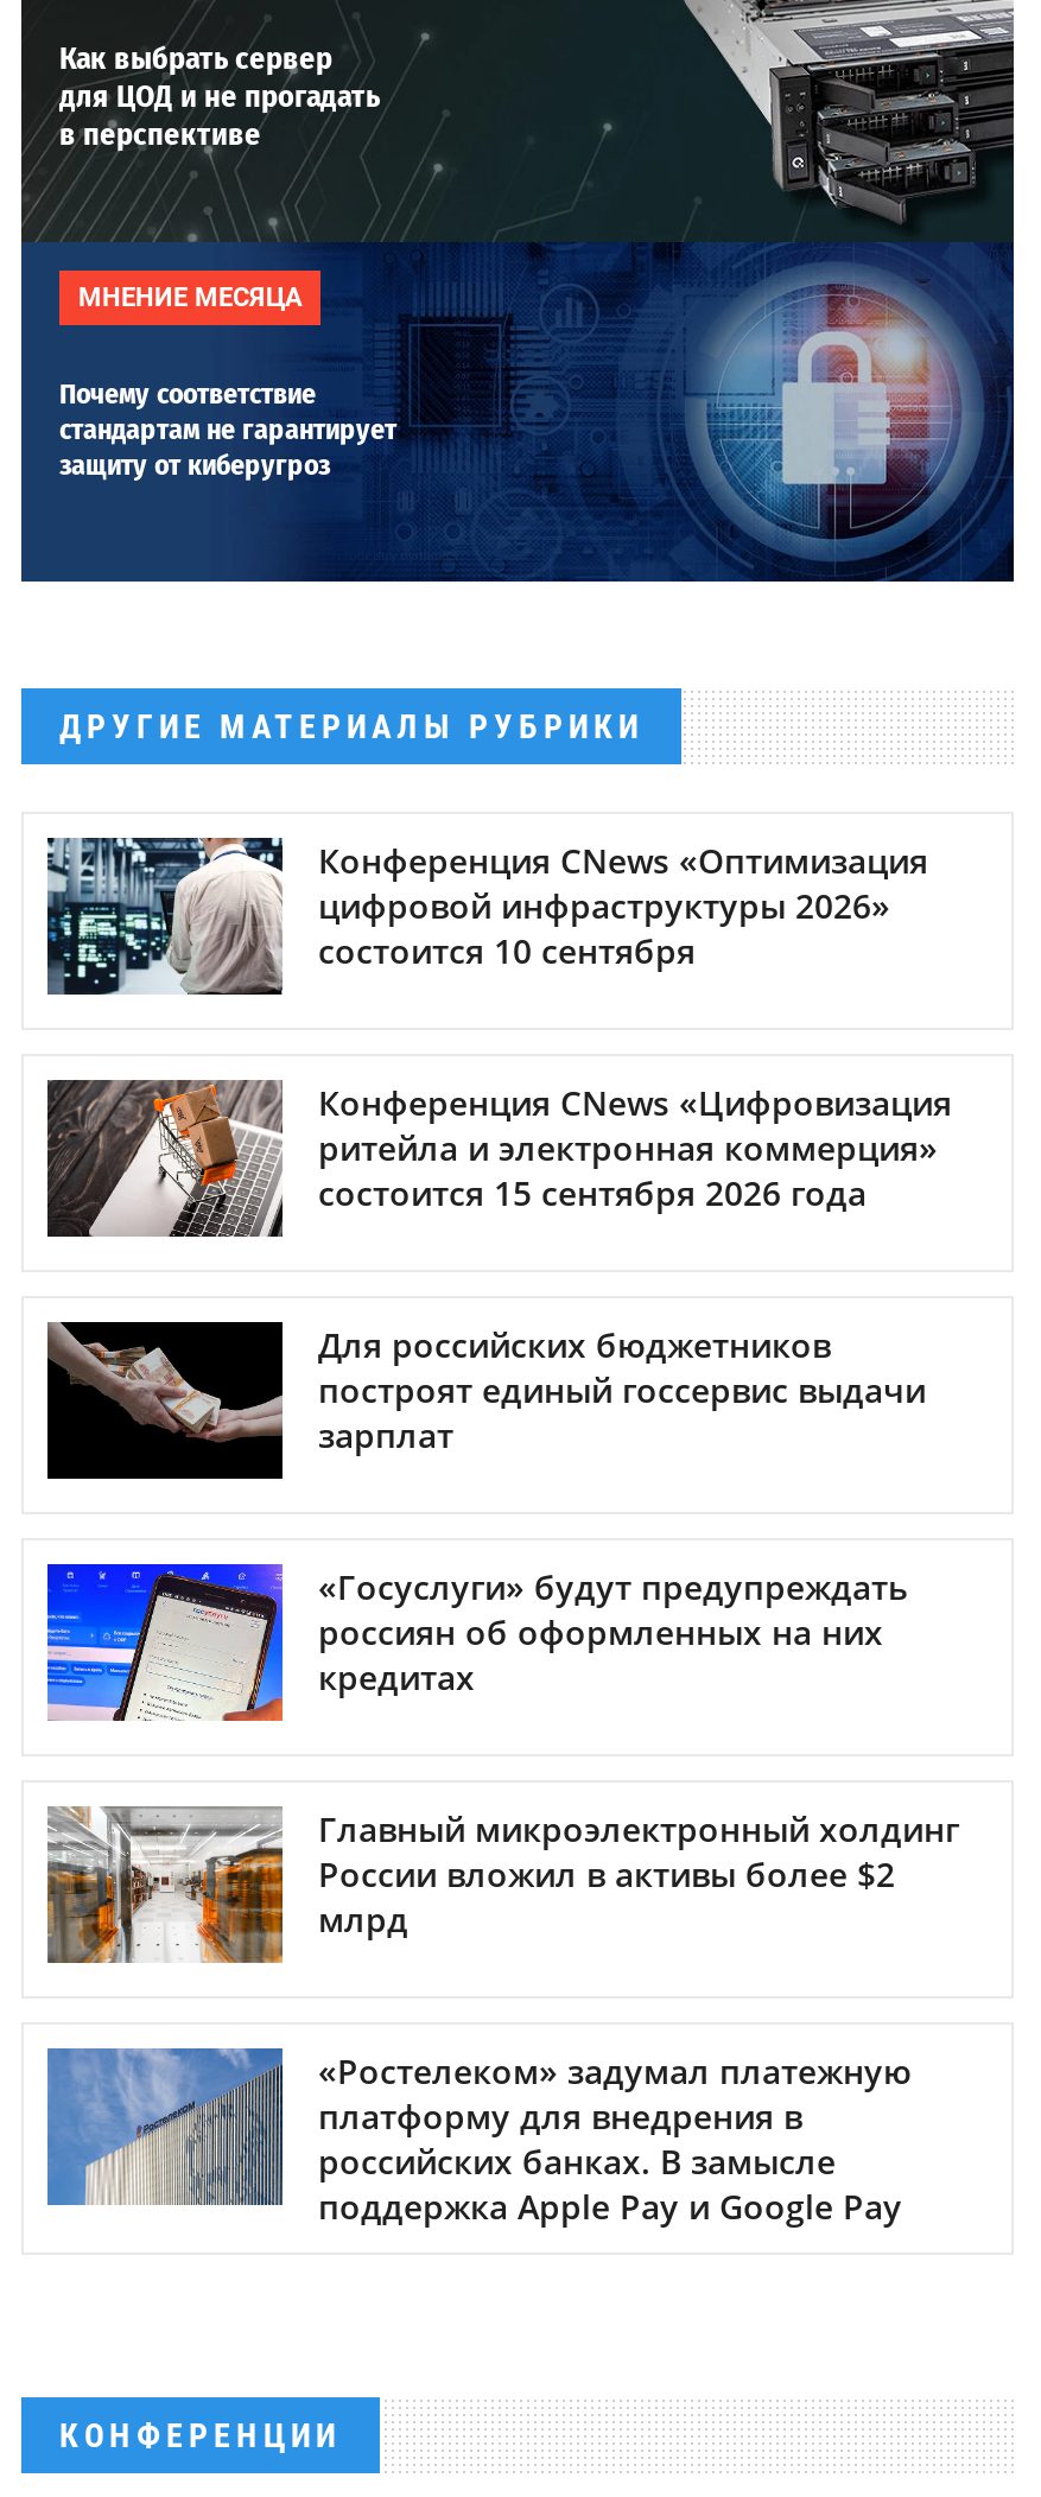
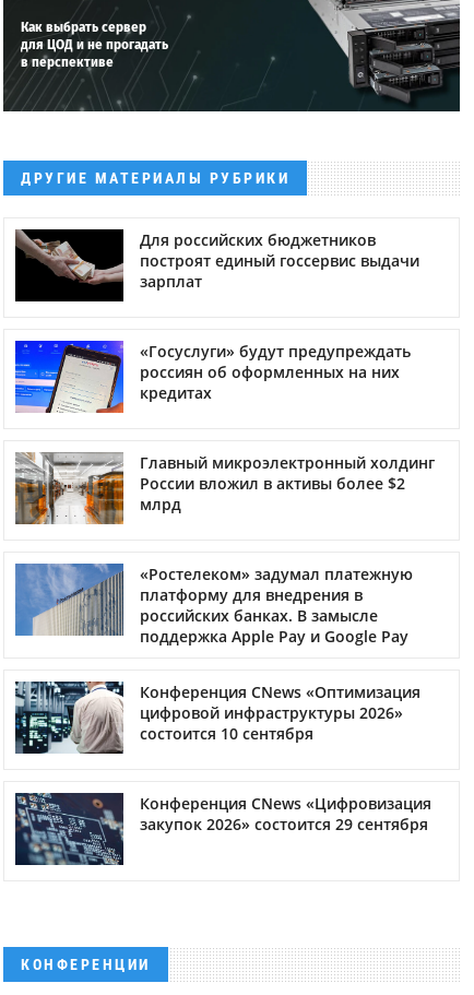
[21,242,1016,582] [image] | МНЕНИЕ МЕСЯЦА | Почему соответствие | стандартам не гарантирует | защиту от киберугроз -> none
moved [45,835,952,1125] -> [14,680,431,814]: [image] | Конференция CNews «Оптимизация | цифровой инфраструктуры 2026» | состоится 10 сентября | Конференция CNews «Цифровизация
[45,1078,938,1239] [image] | ритейла и электронная коммерция» | состоится 15 сентября 2026 года -> none
moved [50,1322,959,2229] -> [16,229,435,647]: [image] | Для российских бюджетников | построят единый госсервис выдачи | ... | российских банках. В замысле | поддержка Apple Pay и Google Pay
none -> [14,792,428,866] [image] | закупок 2026» состоится 29 сентября

